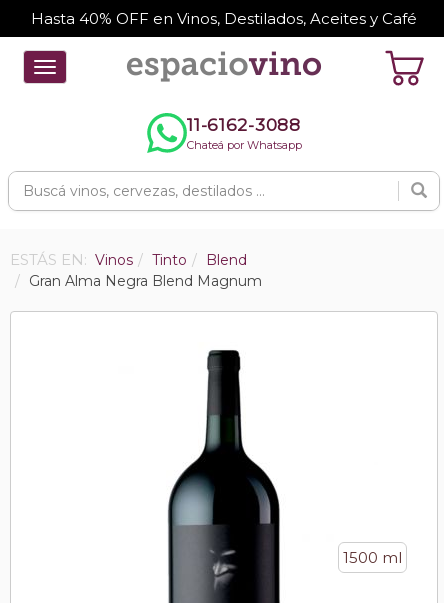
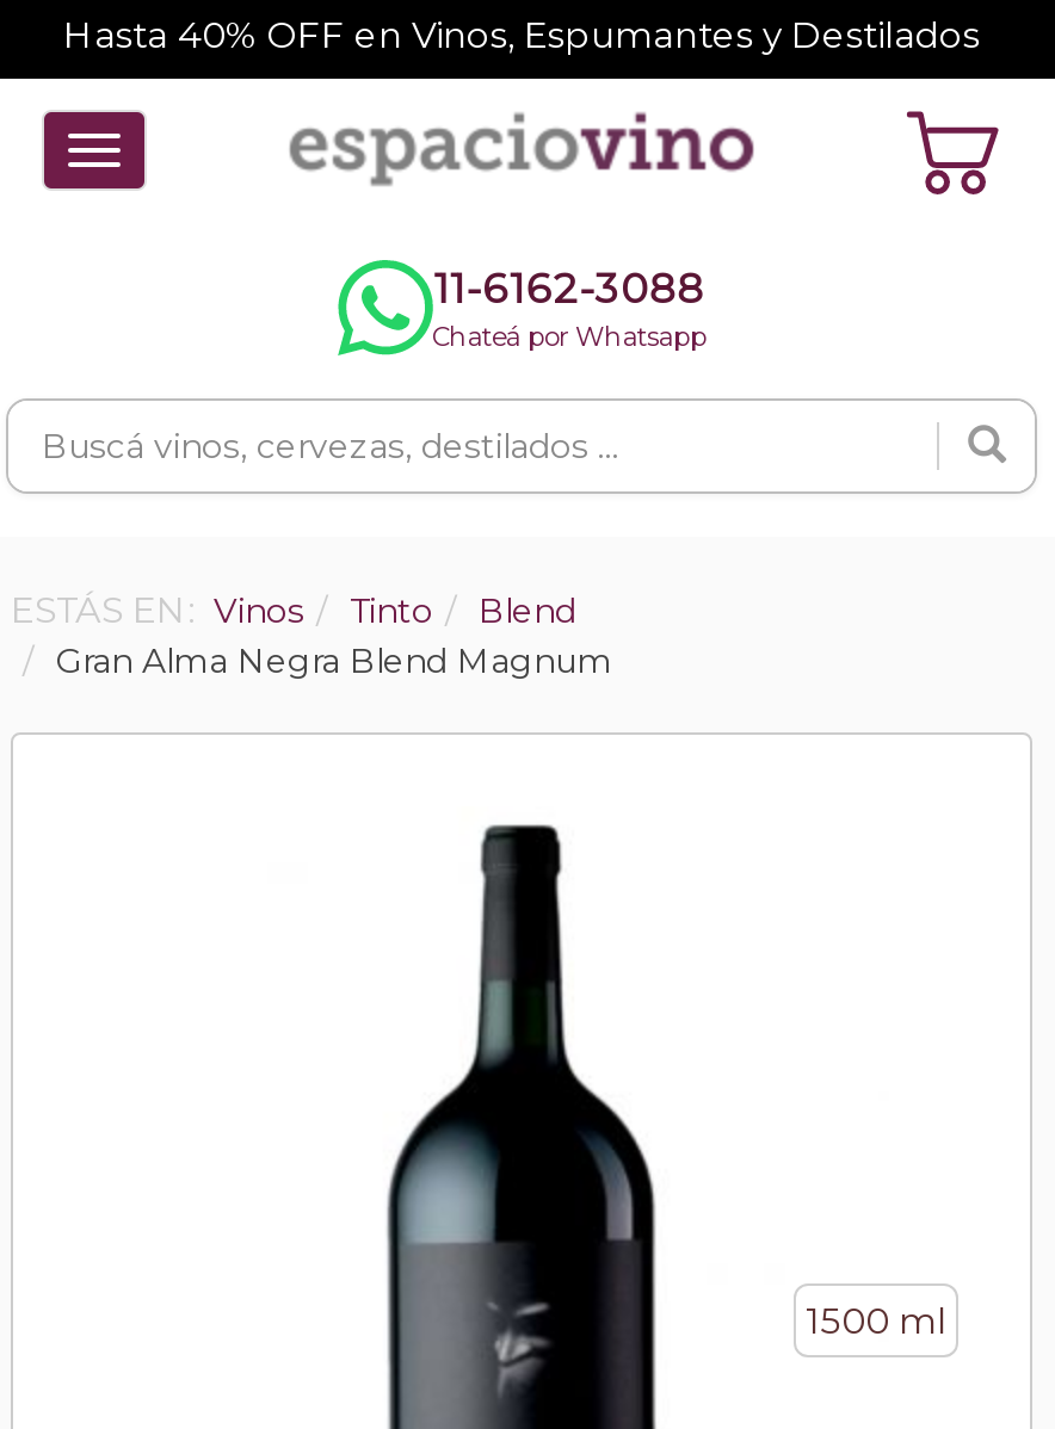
[31,9,417,28] Hasta 40% OFF en Vinos, Destilados, Aceites y Café -> [63,12,980,57] Hasta 40% OFF en Vinos, Espumantes y Destilados

